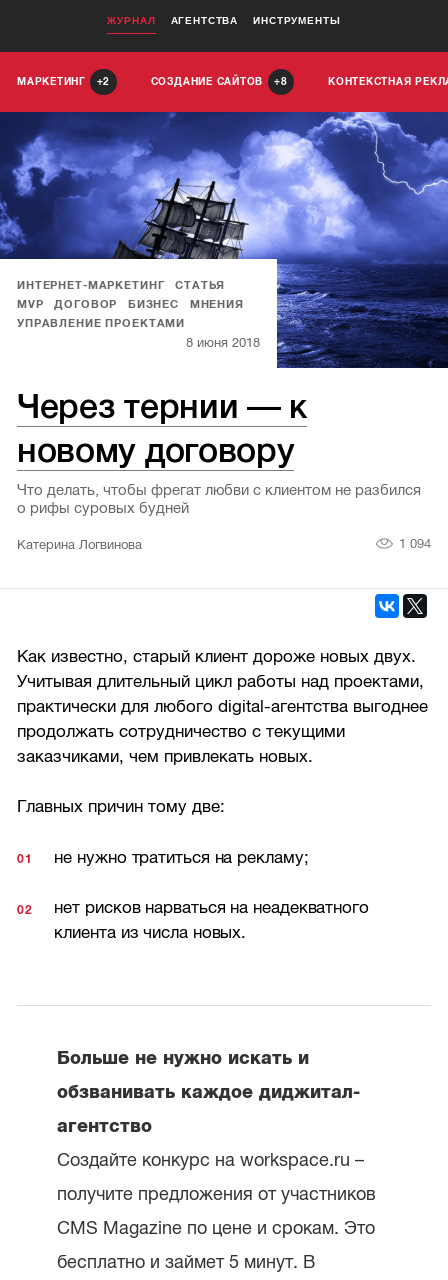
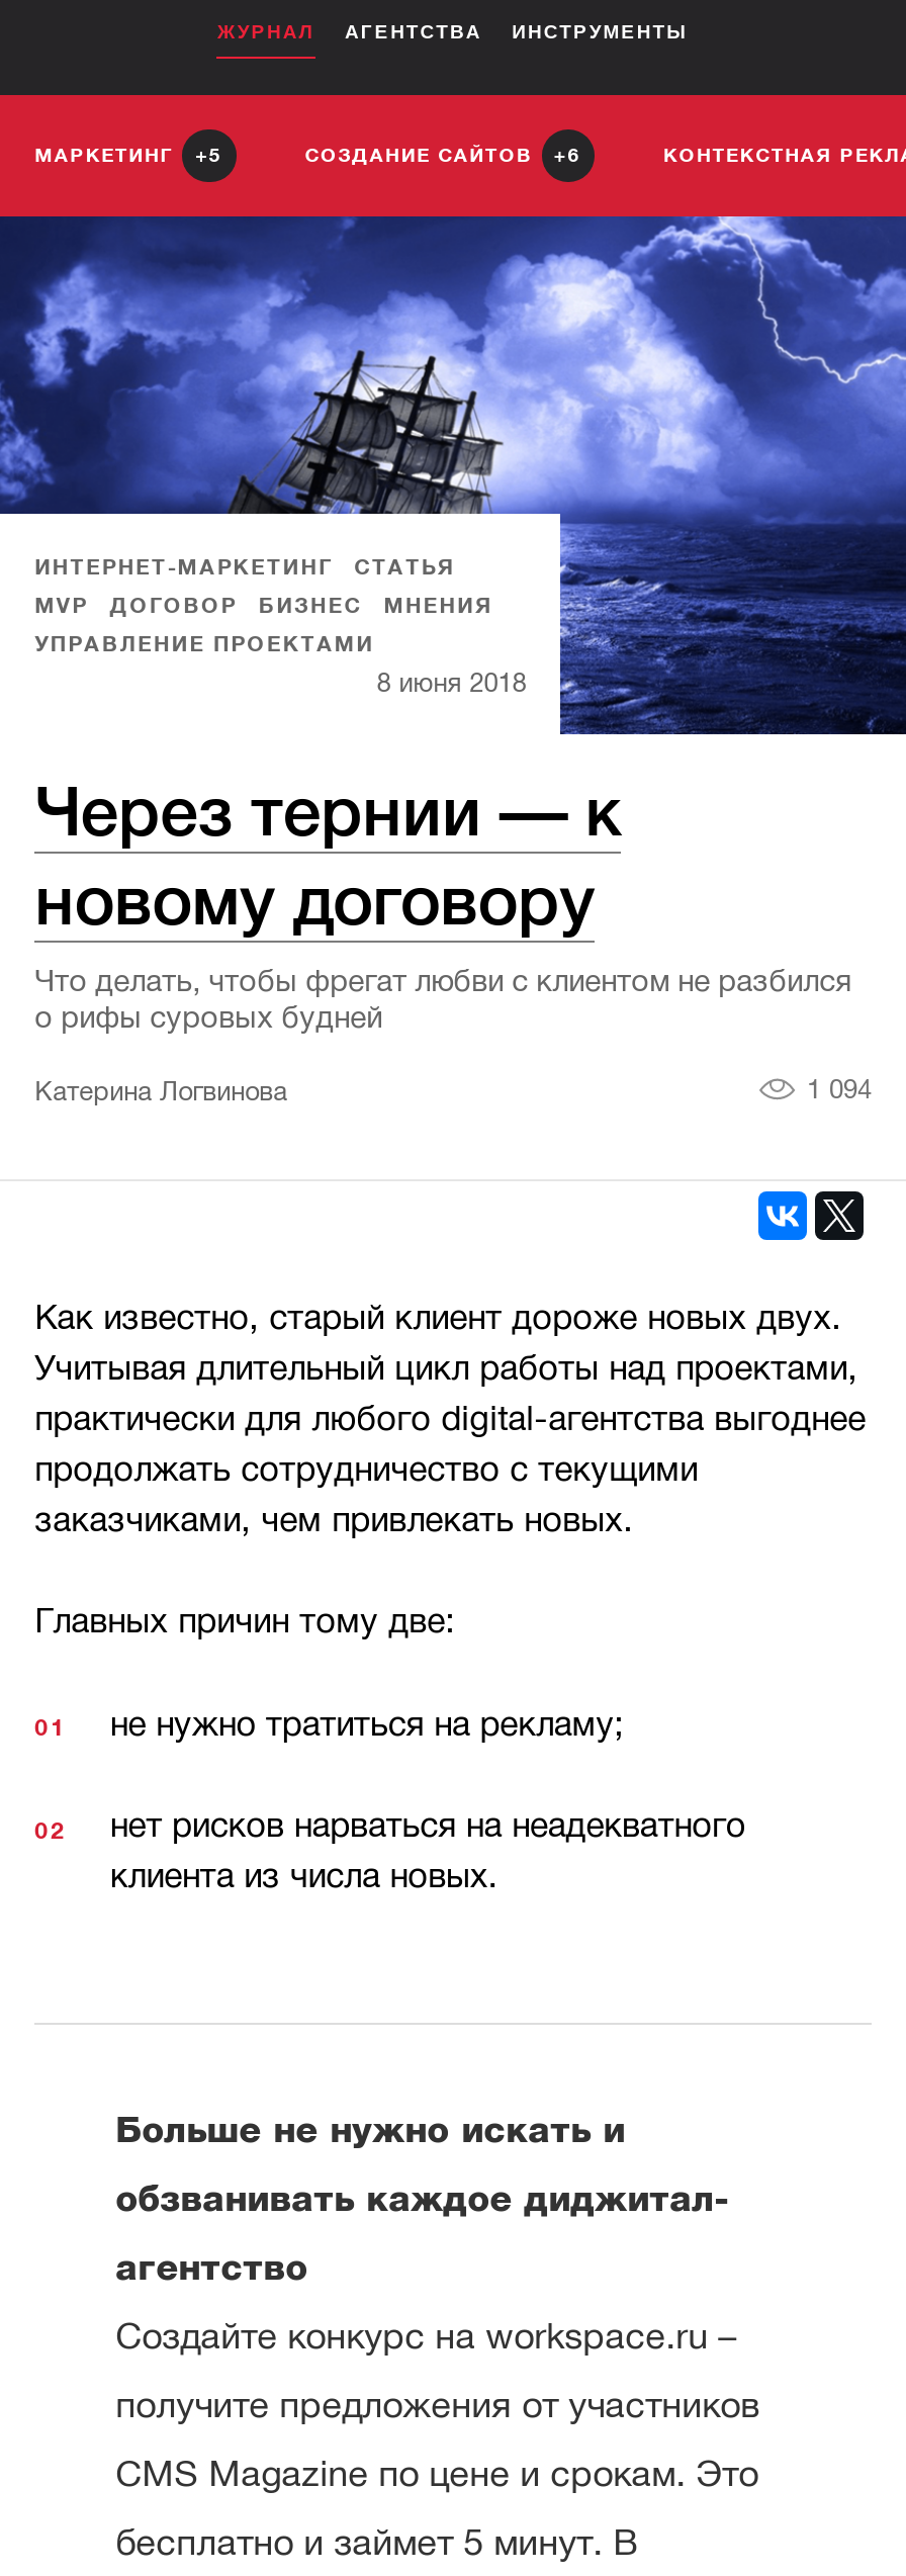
[17,76,110,87] МАРКЕТИНГ 2 -> [35,144,223,167] МАРКЕТИНГ 5
[151,76,287,87] СОЗДАНИЕ САЙТОВ 8 -> [305,144,581,167] СОЗДАНИЕ САЙТОВ 6

